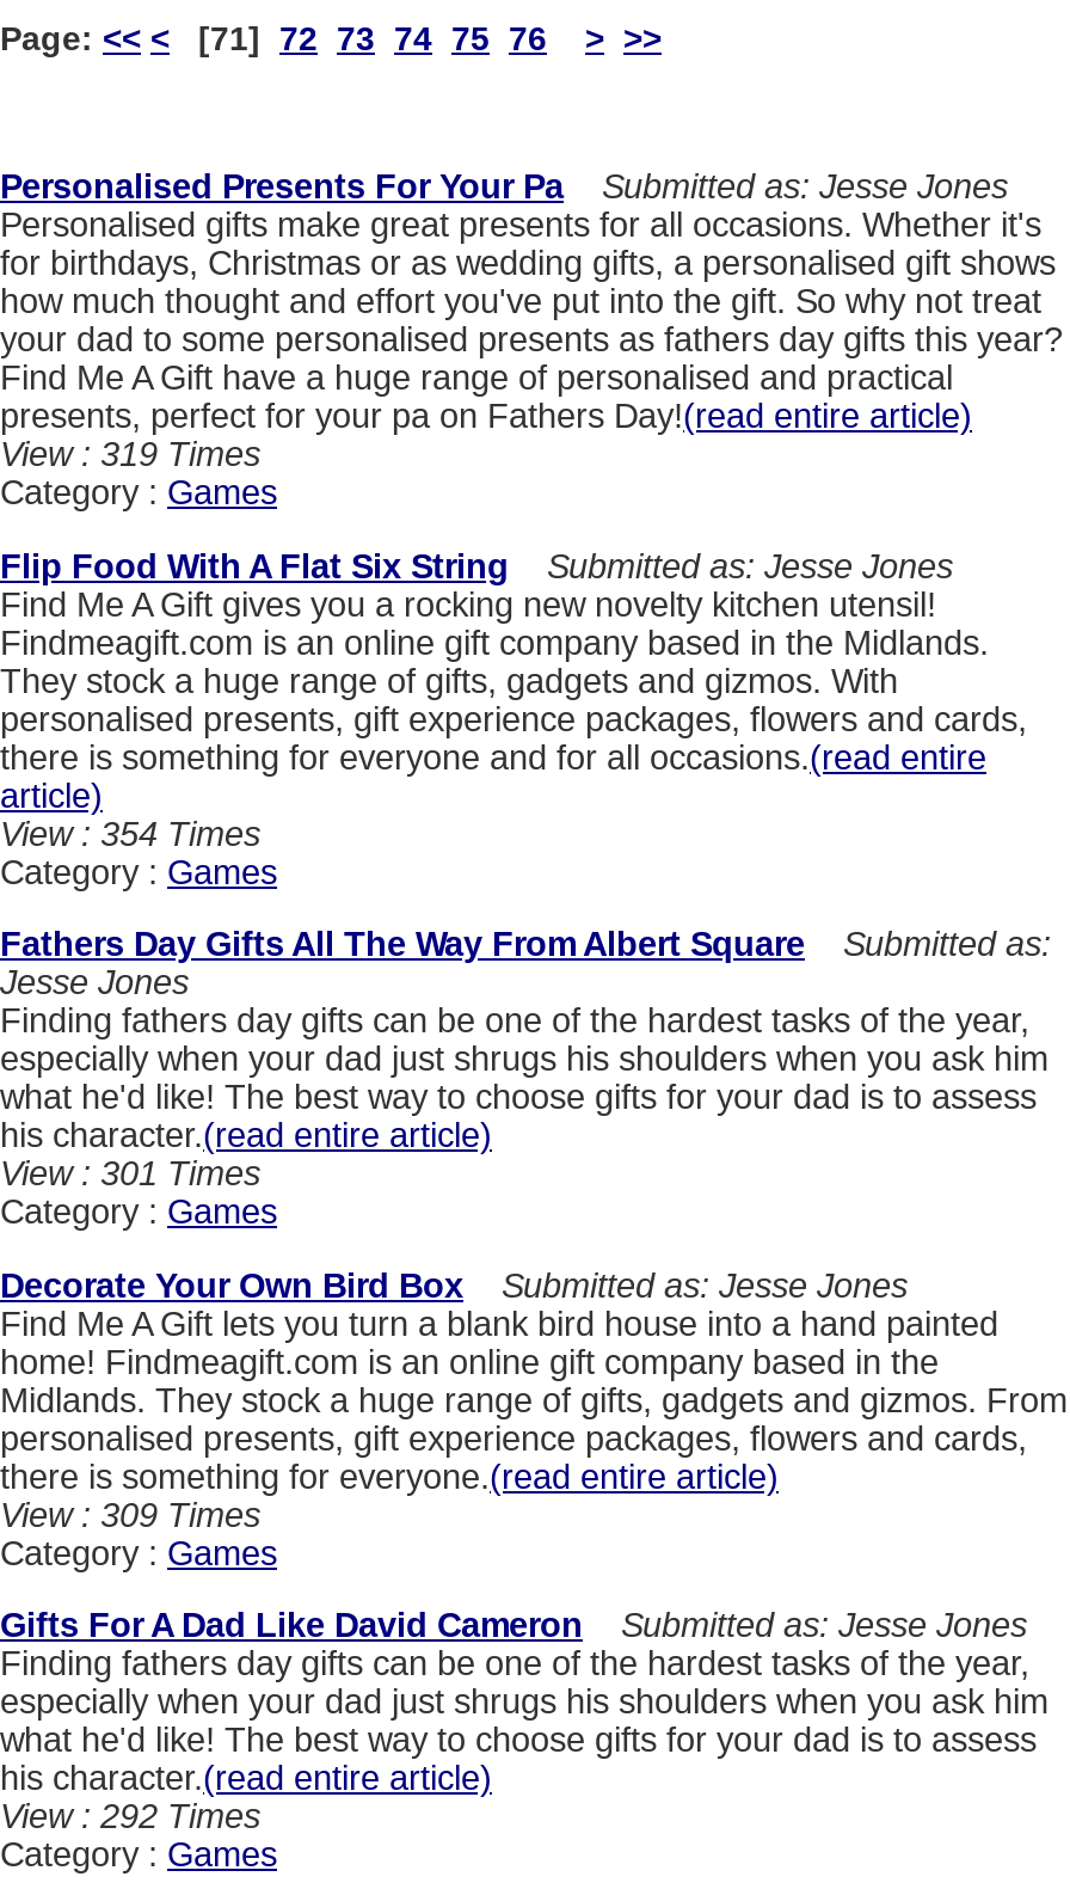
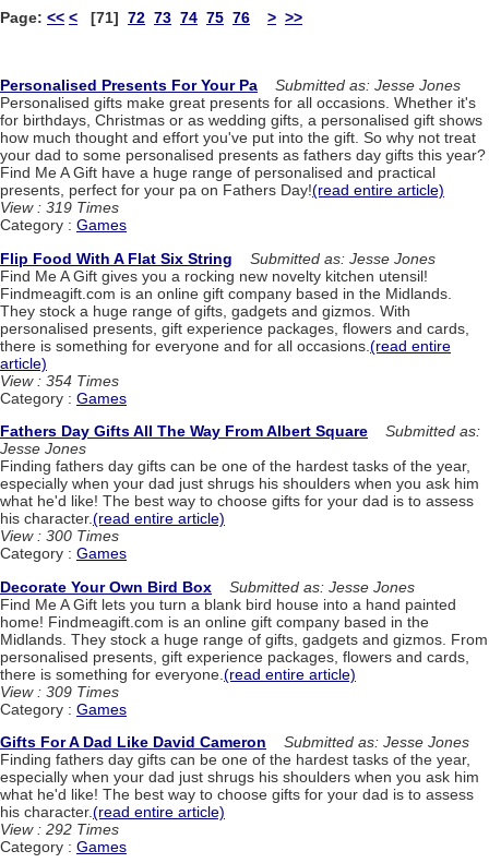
[0,1155,260,1193] View : 301 Times -> [0,527,119,545] View : 300 Times

